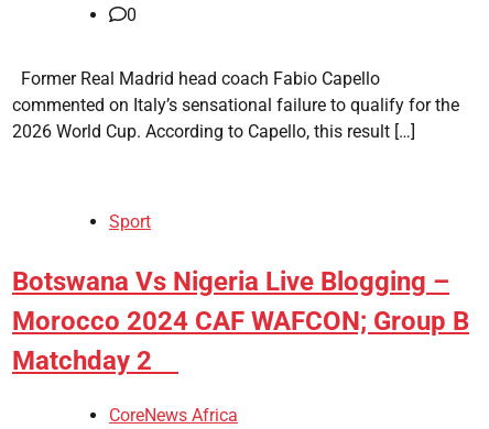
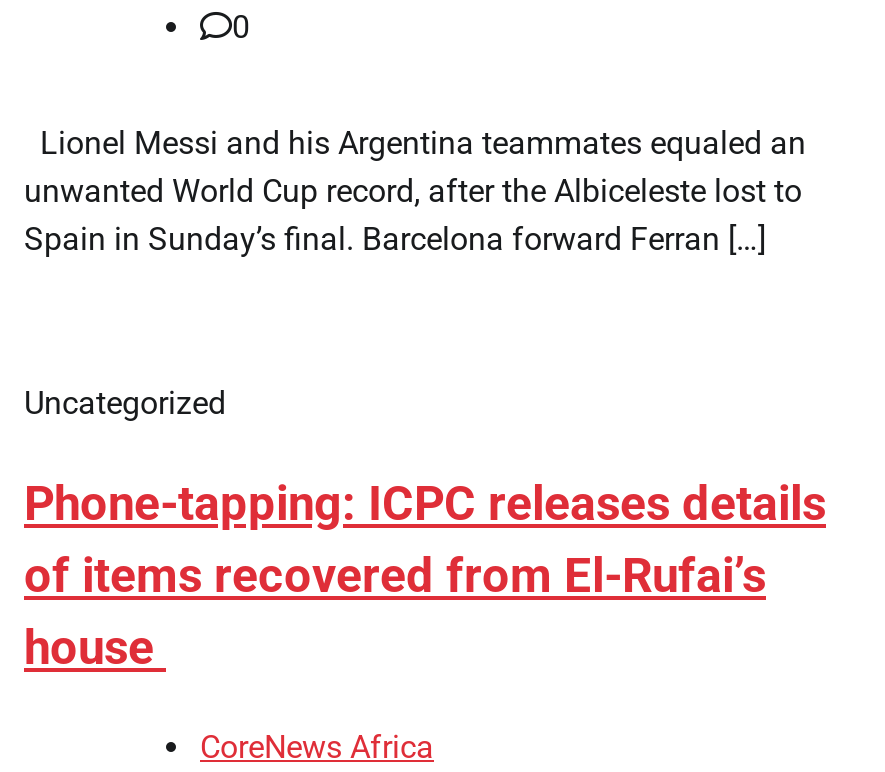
[12,68,459,142] Former Real Madrid head coach Fabio Capello | commented on Italy’s sensational failure to qualify for the | 2026 World Cup. According to Capello, this result […] -> [24,123,806,257] Lionel Messi and his Argentina teammates equaled an | unwanted World Cup record, after the Albiceleste lost to | Spain in Sunday’s final. Barcelona forward Ferran […]
[109,211,151,232] Sport -> [24,383,226,421] Uncategorized
[12,266,469,376] Botswana Vs Nigeria Live Blogging – | Morocco 2024 CAF WAFCON; Group B | Matchday 2 -> [24,475,826,675] Phone-tapping: ICPC releases details | of items recovered from El-Rufai’s | house

